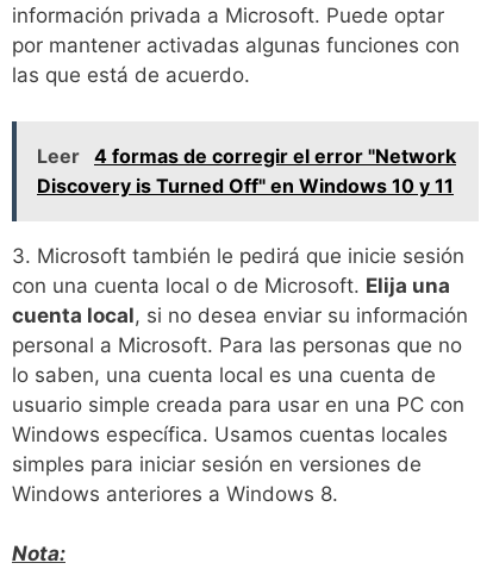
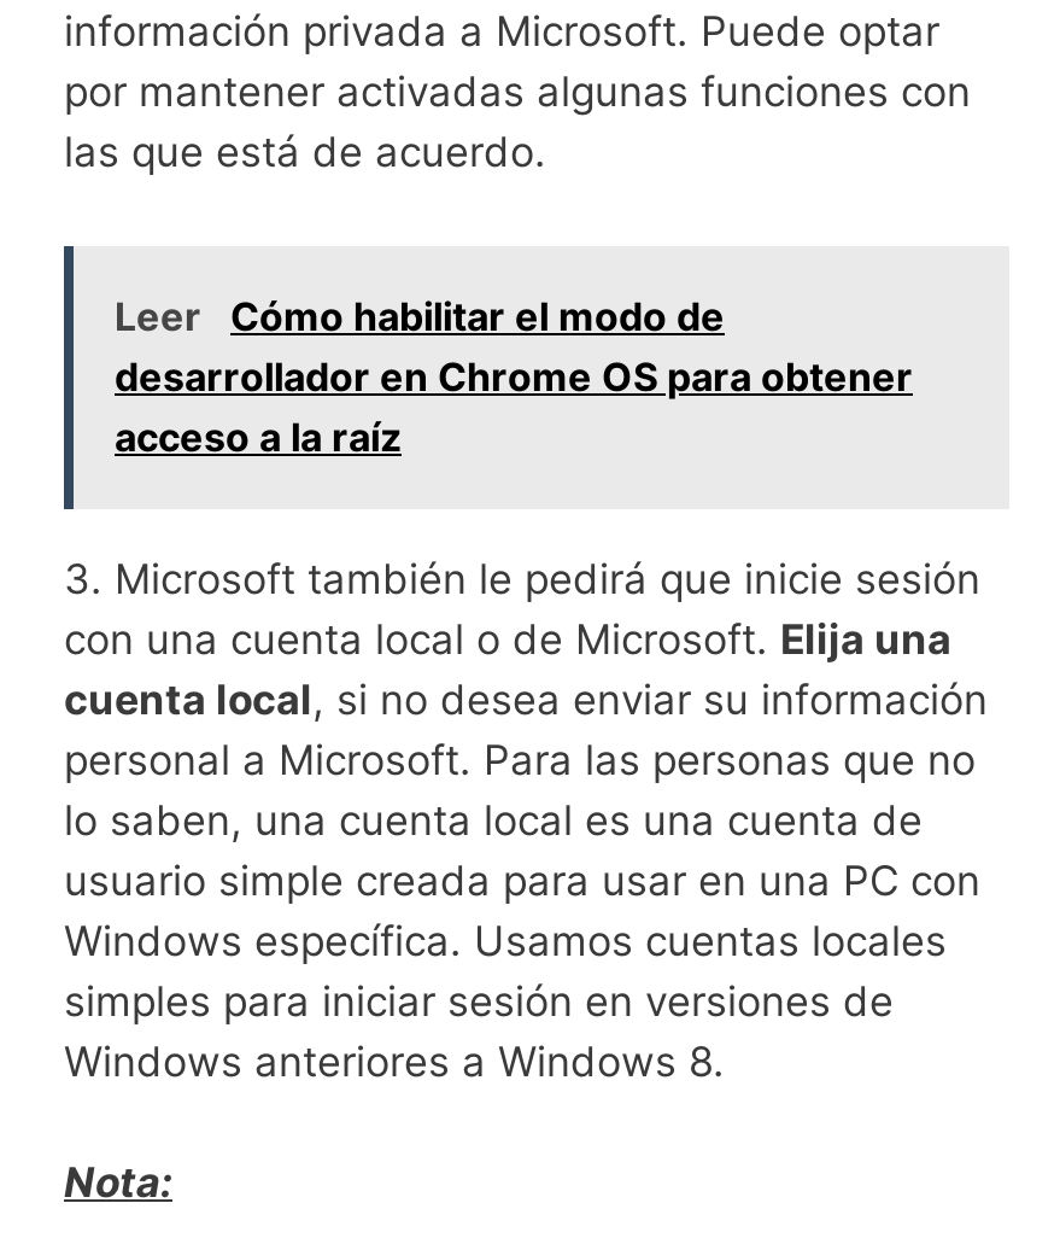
[37,144,456,197] Leer 4 formas de corregir el error "Network | Discovery is Turned Off" en Windows 10 y 11 -> [115,291,913,460] Leer Cómo habilitar el modo de | desarrollador en Chrome OS para obtener | acceso a la raíz

